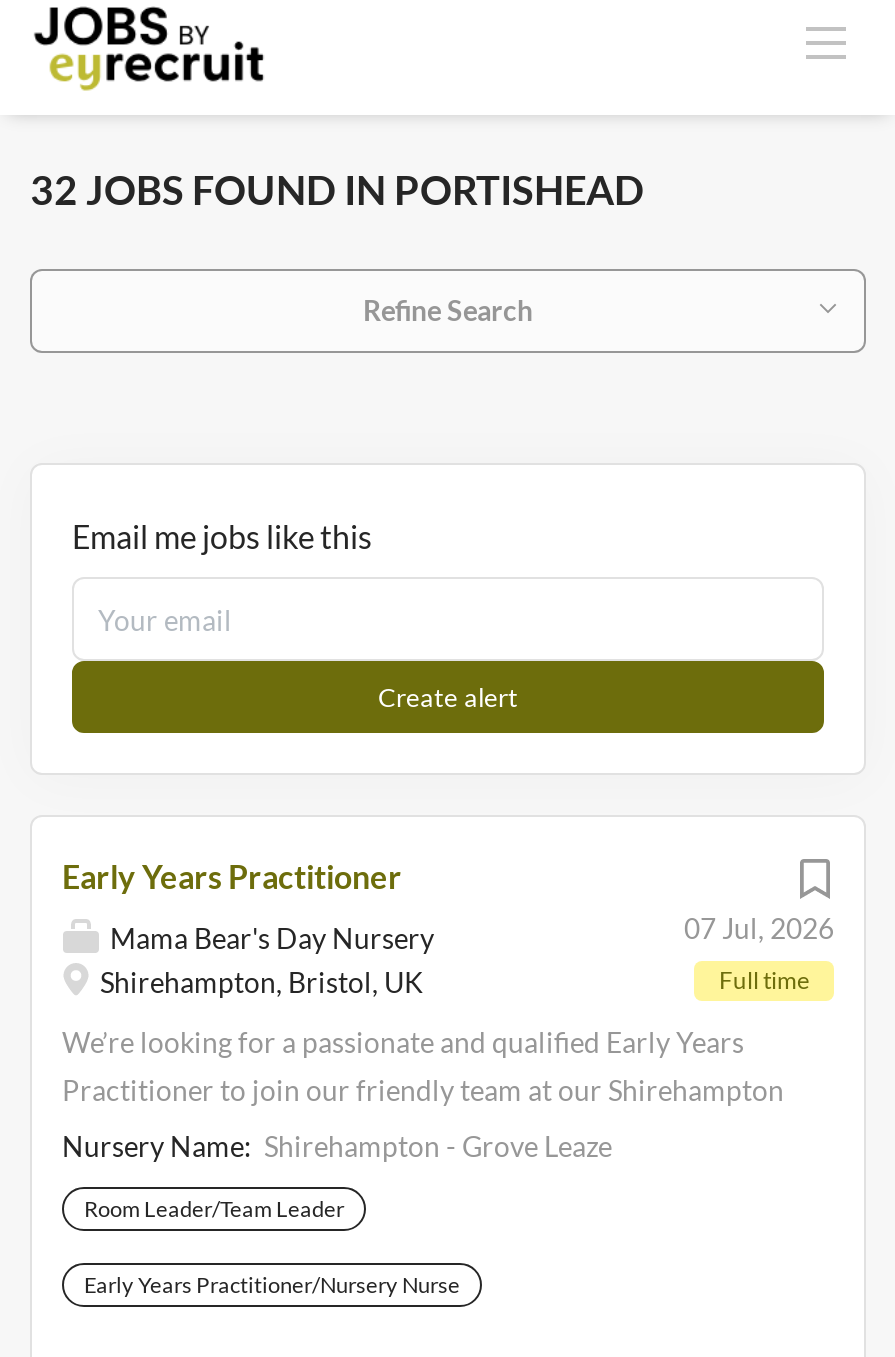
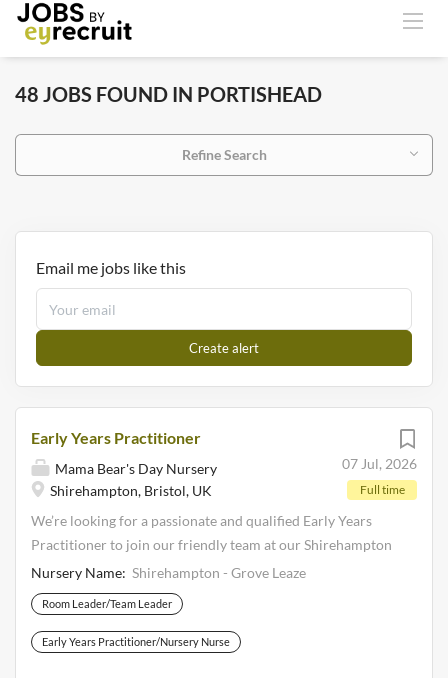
[30,165,644,213] 32 JOBS FOUND IN PORTISHEAD -> [15,82,322,106] 48 JOBS FOUND IN PORTISHEAD

